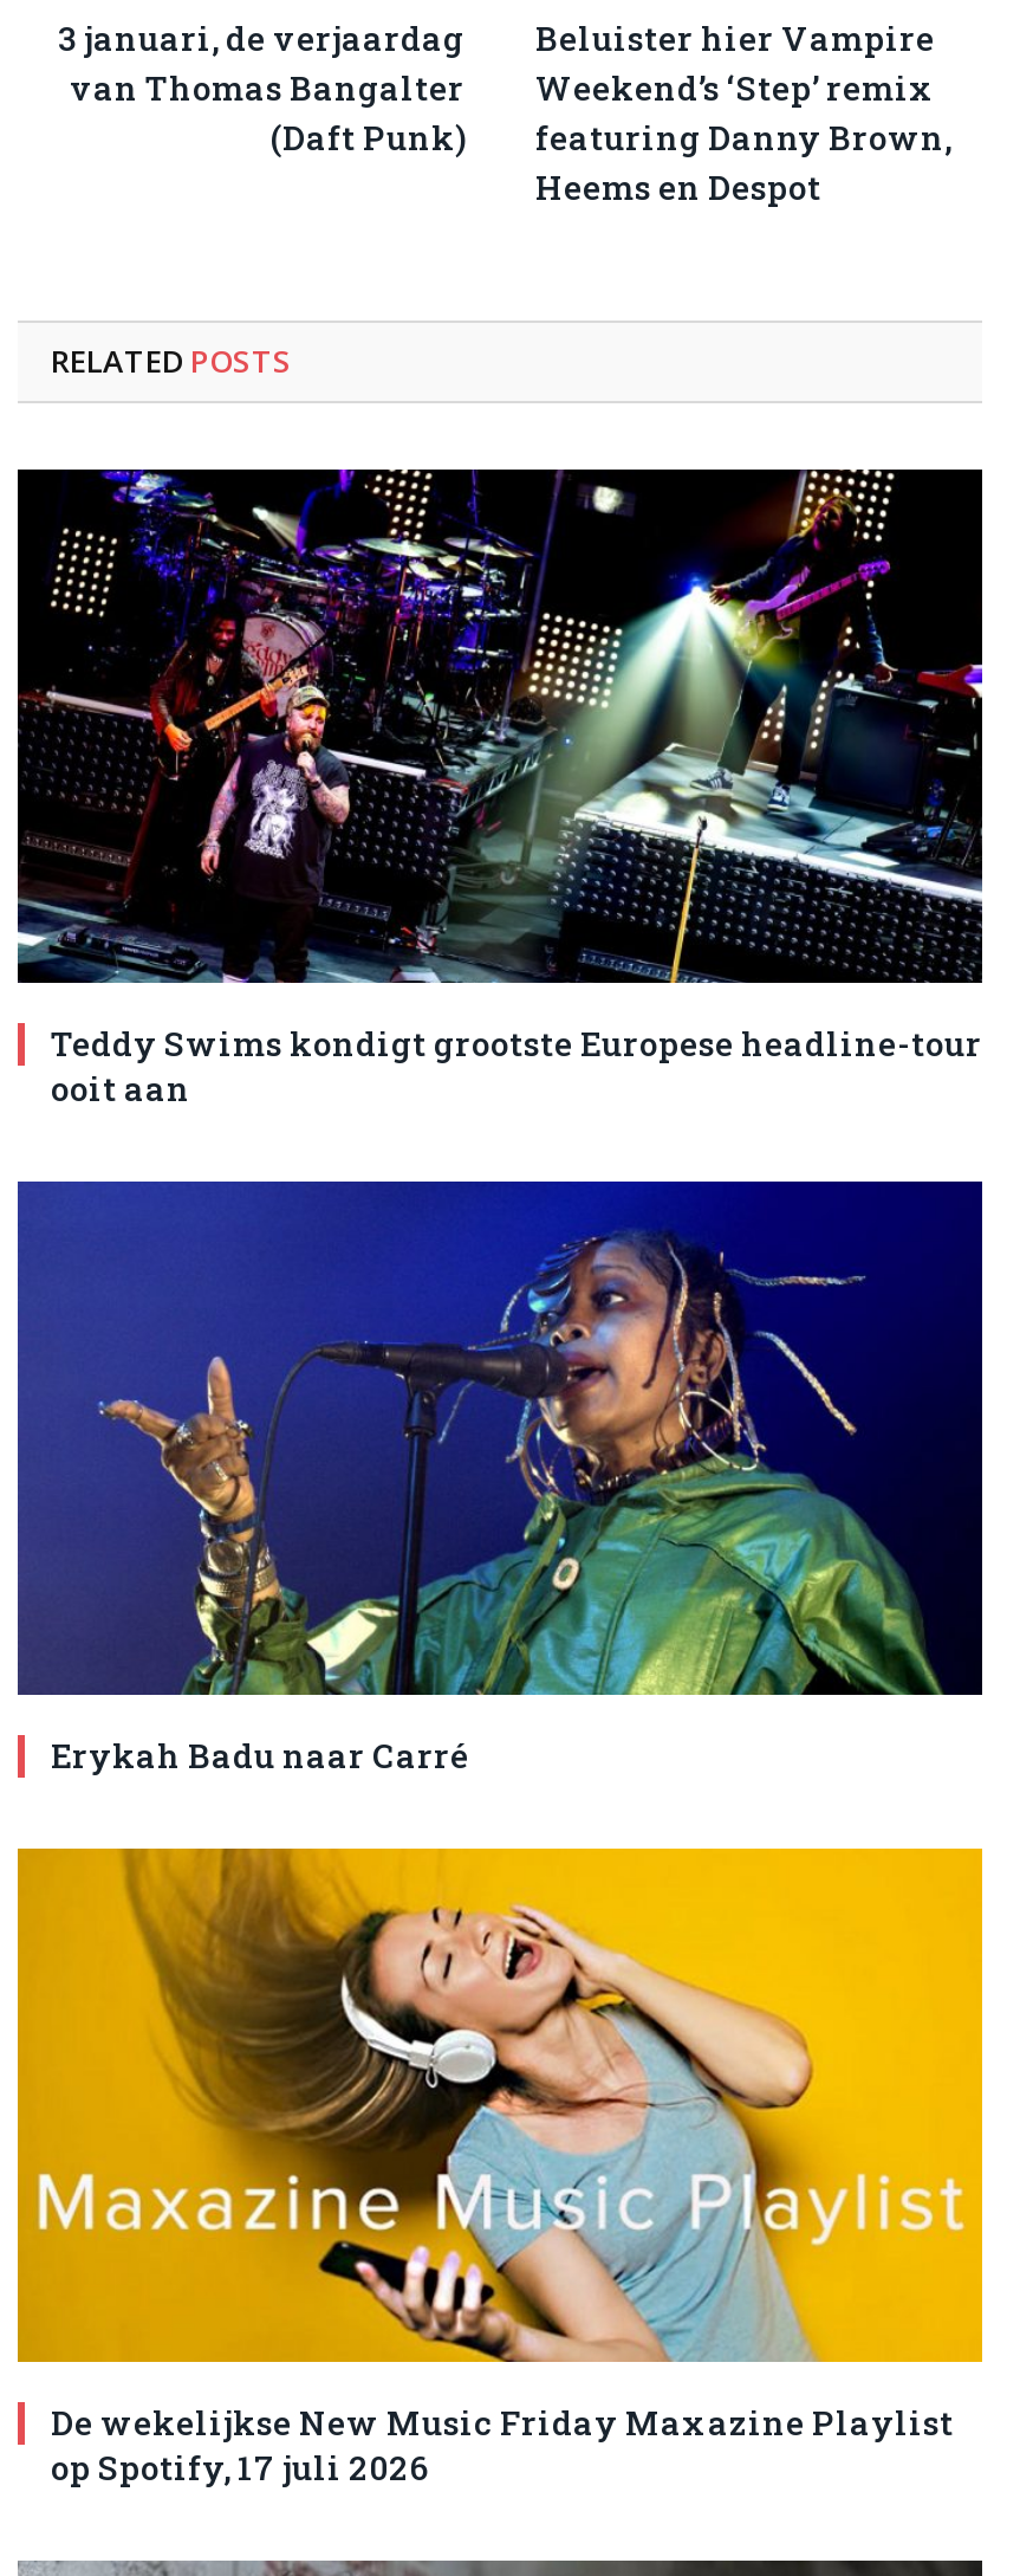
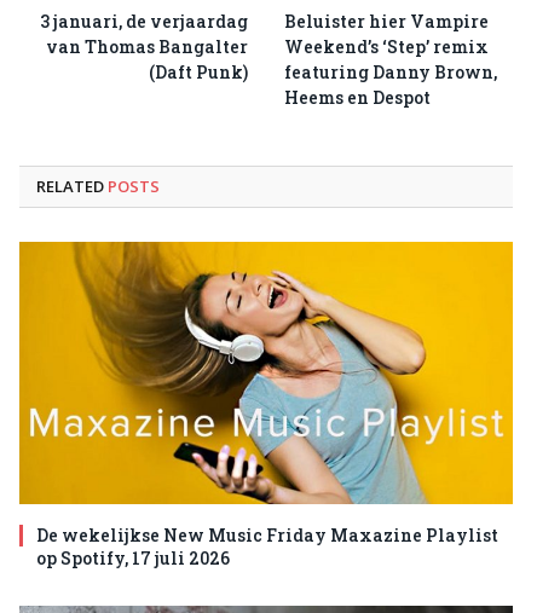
[15,467,985,1110] [image] | Teddy Swims kondigt grootste Europese headline-tour | ooit aan -> none
[18,1179,982,1777] [image] | Erykah Badu naar Carré -> none

